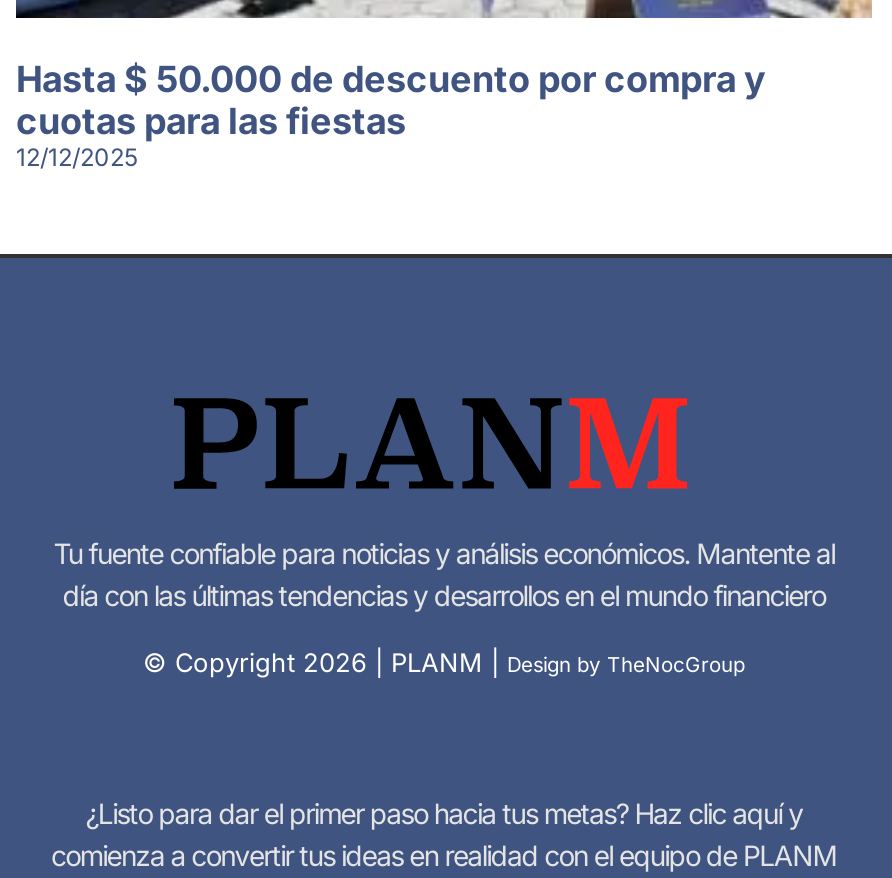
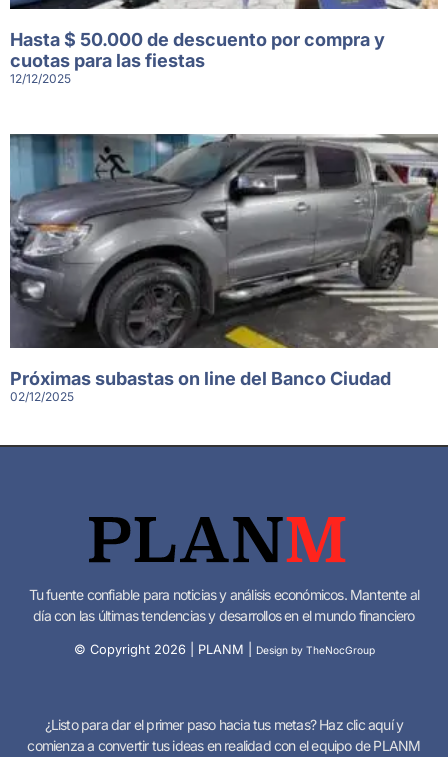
none -> [9,127,439,404] [image] | Próximas subastas on line del Banco Ciudad | 02/12/2025

